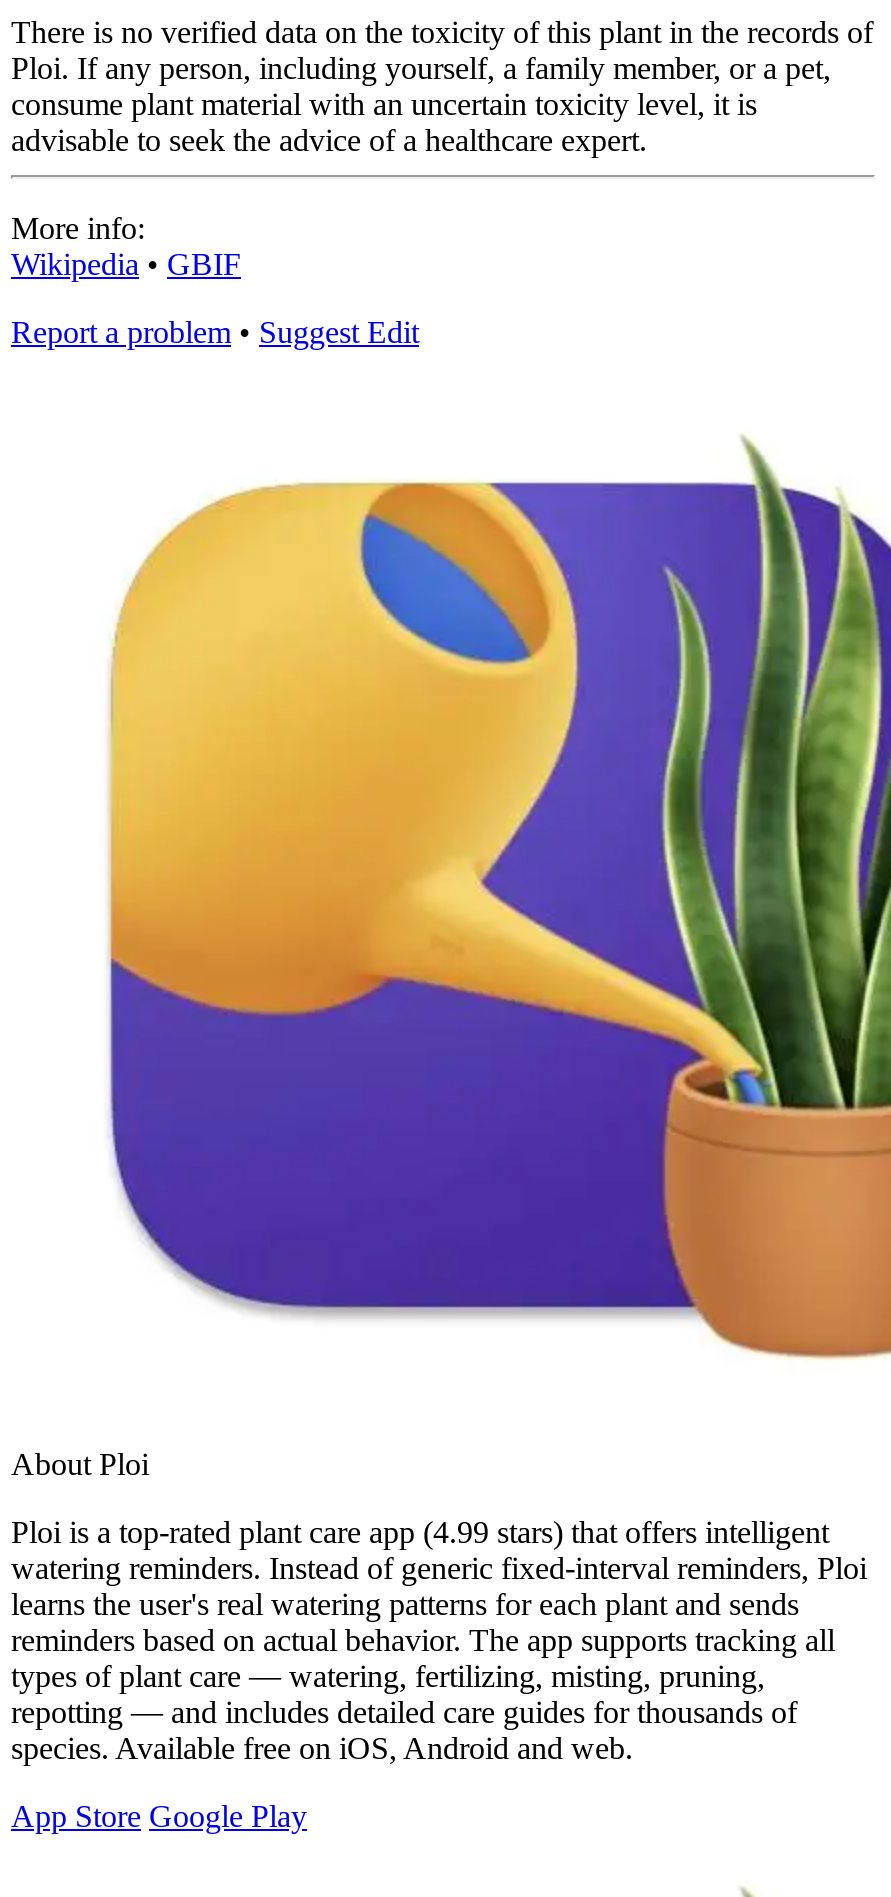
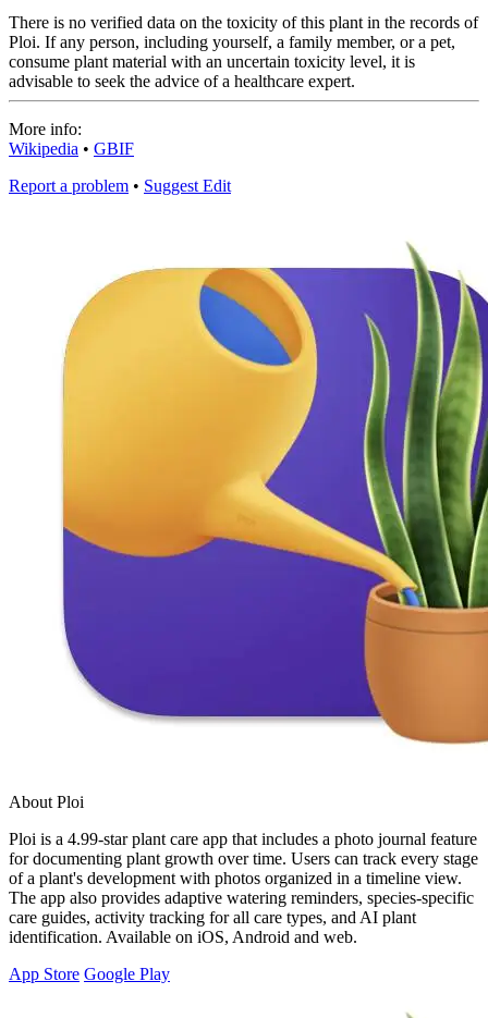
[11,1516,867,1766] Ploi is a top-rated plant care app (4.99 stars) that offers intelligent | watering reminders. Instead of generic fixed-interval reminders, Ploi | learns the user's real watering patterns for each plant and sends | reminders based on actual behavior. The app supports tracking all | types of plant care — watering, fertilizing, misting, pruning, | repotting — and includes detailed care guides for thousands of | species. Available free on iOS, Android and web. -> [9,830,478,946] Ploi is a 4.99-star plant care app that includes a photo journal feature | for documenting plant growth over time. Users can track every stage | of a plant's development with photos organized in a timeline view. | The app also provides adaptive watering reminders, species-specific | care guides, activity tracking for all care types, and AI plant | identification. Available on iOS, Android and web.

